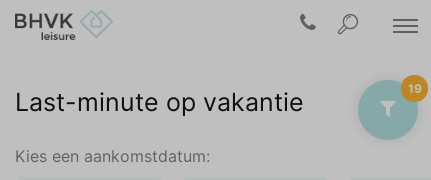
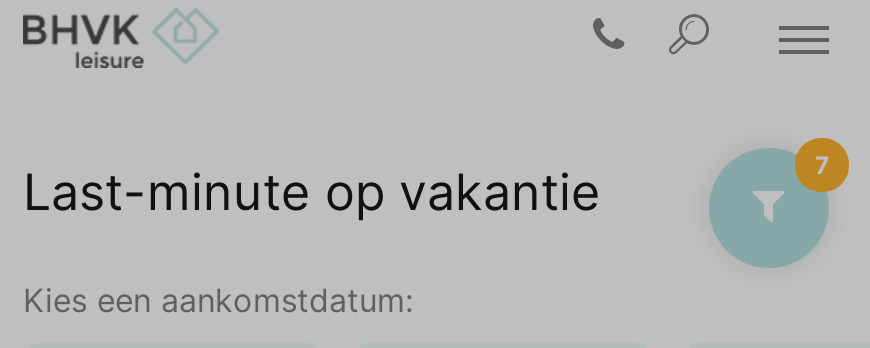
[407,81,421,96] 19 -> [815,150,829,180] 7

